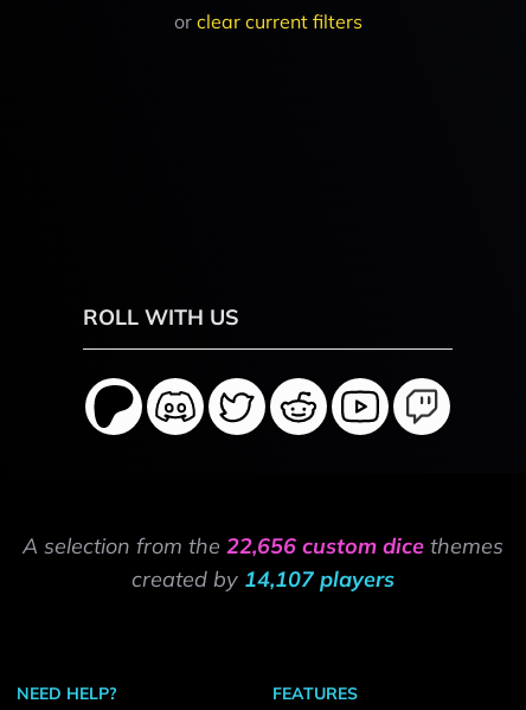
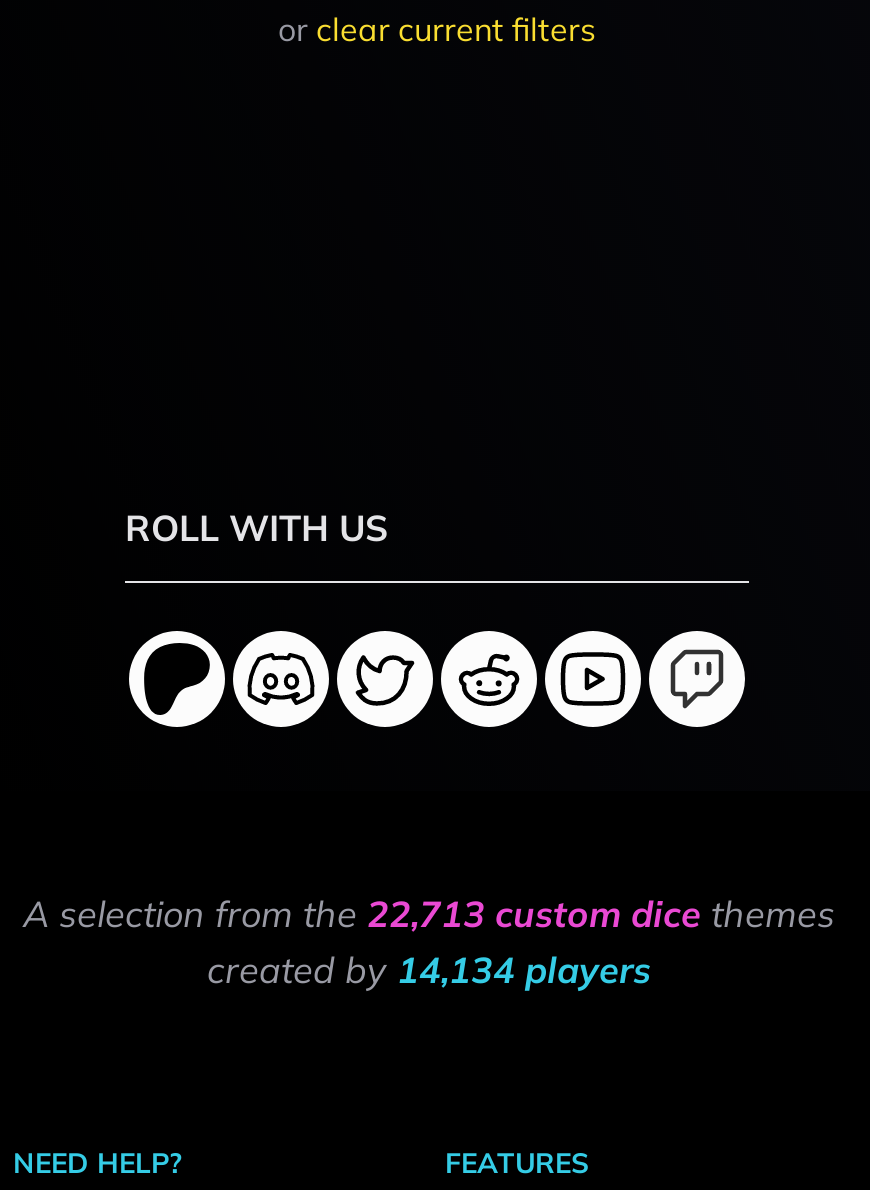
[23,532,503,559] A selection from the 22,656 custom dice themes -> [23,891,835,937] A selection from the 22,713 custom dice themes
[131,565,394,593] created by 14,107 players -> [207,947,651,993] created by 14,134 players

